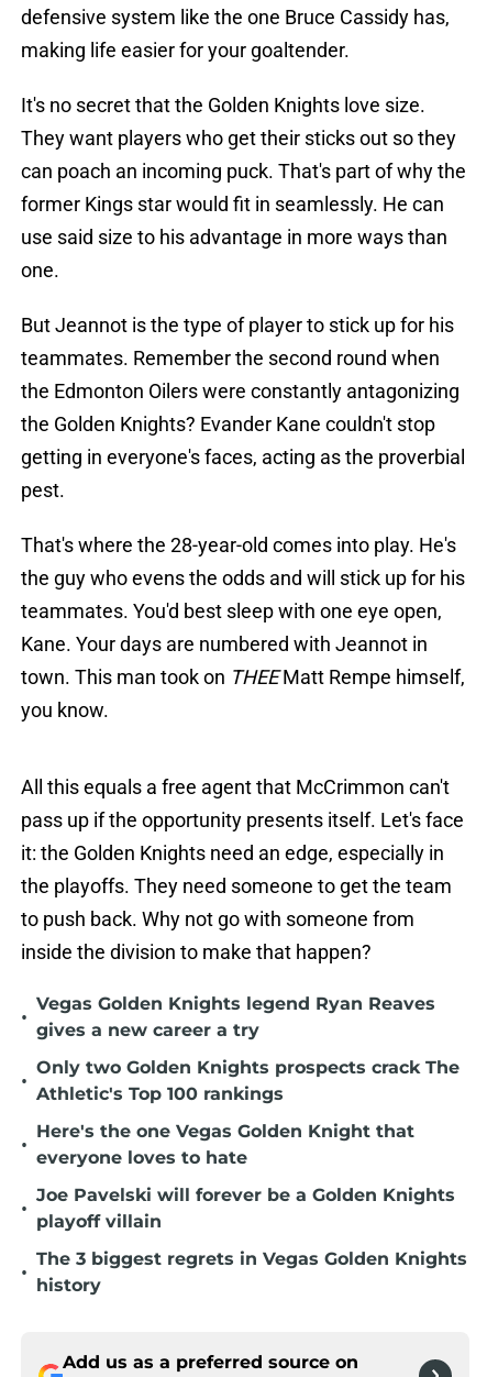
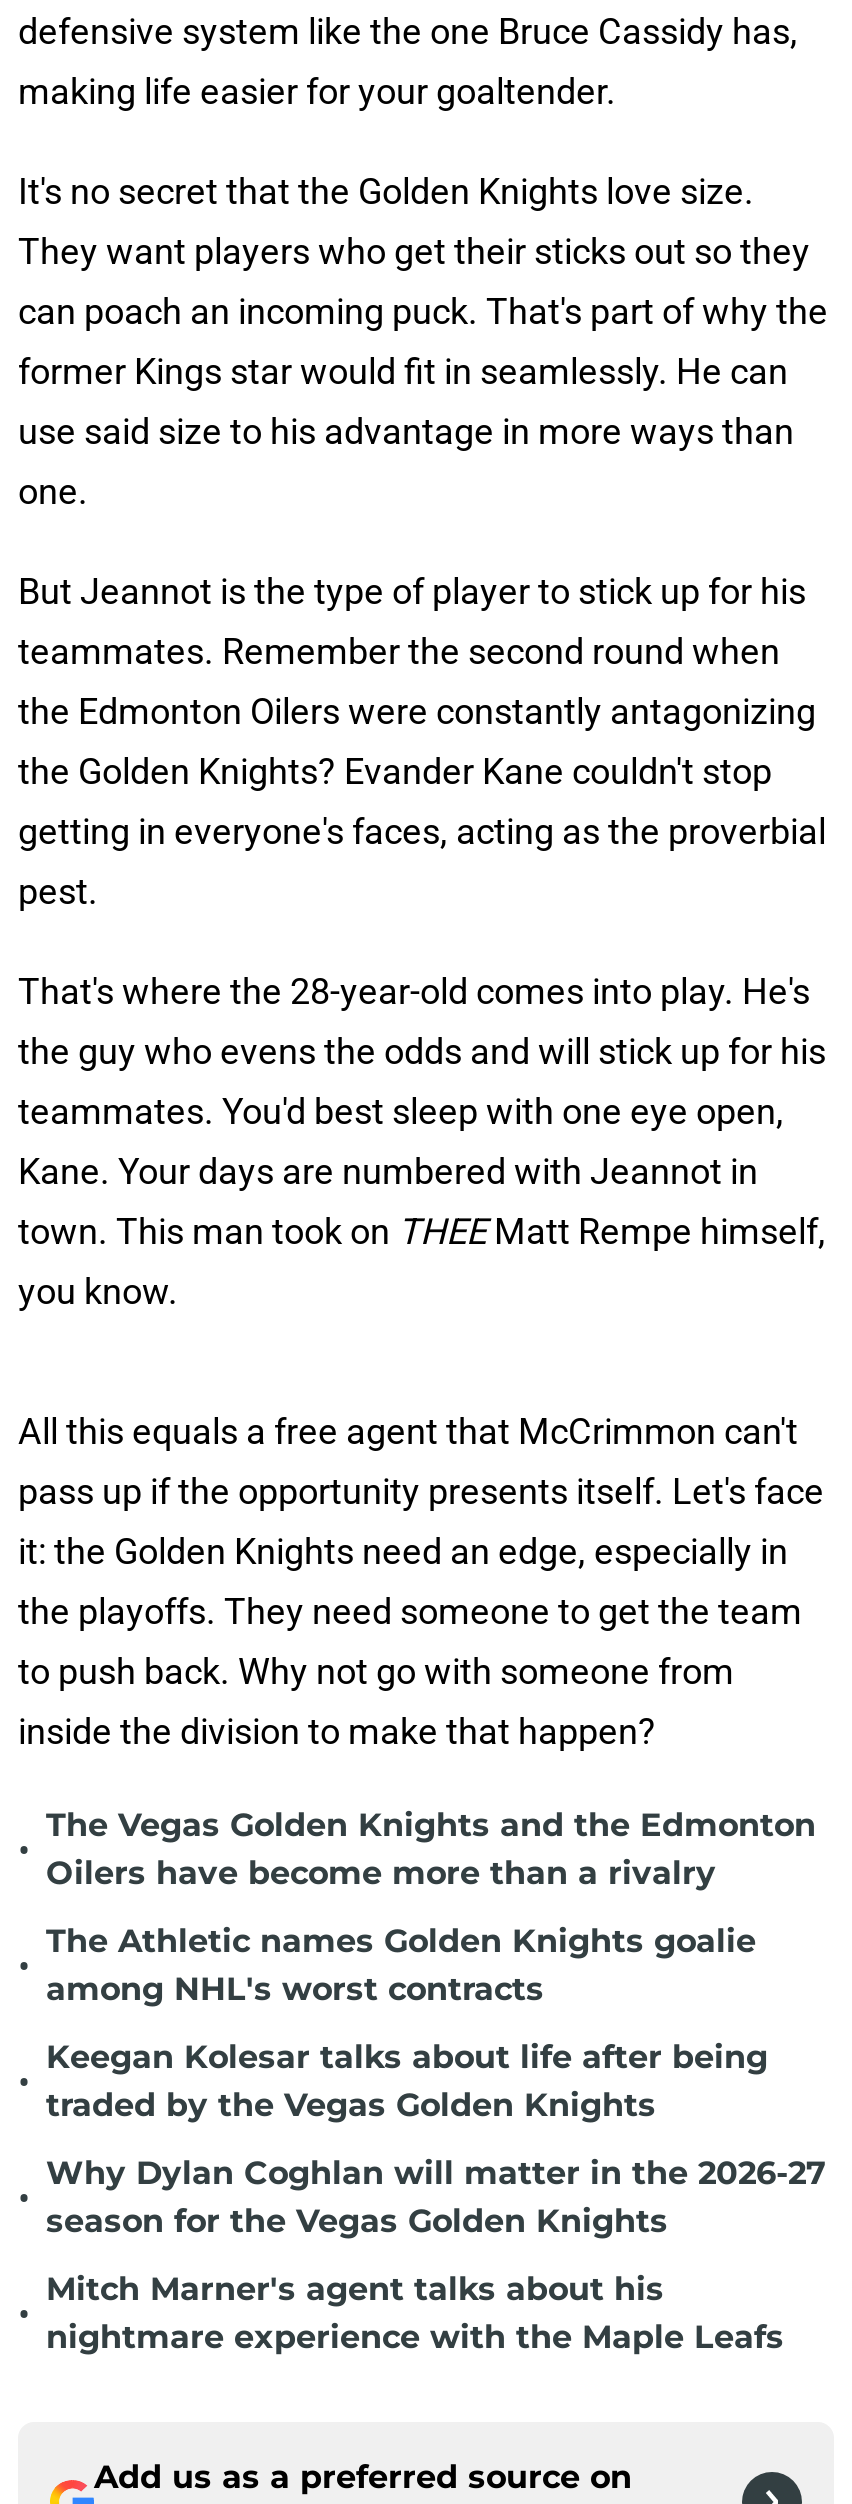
[36,993,435,1040] Vegas Golden Knights legend Ryan Reaves | gives a new career a try -> [46,1806,816,1892] The Vegas Golden Knights and the Edmonton | Oilers have become more than a rivalry
[36,1057,460,1104] Only two Golden Knights prospects crack The | Athletic's Top 100 rankings -> [46,1922,756,2008] The Athletic names Golden Knights goalie | among NHL's worst contracts
[36,1121,414,1168] Here's the one Vegas Golden Knight that | everyone loves to hate -> [46,2038,768,2124] Keegan Kolesar talks about life after being | traded by the Vegas Golden Knights
[36,1185,455,1232] Joe Pavelski will forever be a Golden Knights | playoff villain -> [46,2154,826,2240] Why Dylan Coghlan will matter in the 2026-27 | season for the Vegas Golden Knights
[36,1248,467,1296] The 3 biggest regrets in Vegas Golden Knights | history -> [46,2270,784,2356] Mitch Marner's agent talks about his | nightmare experience with the Maple Leafs

